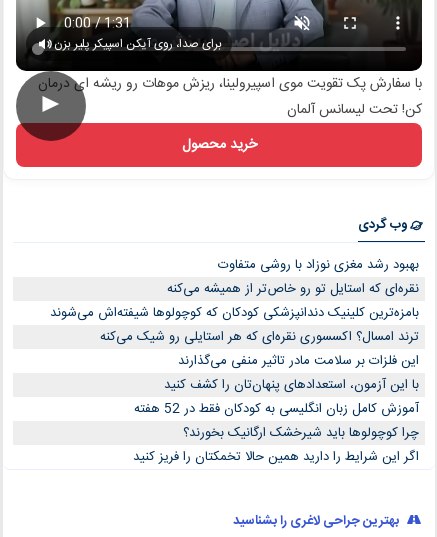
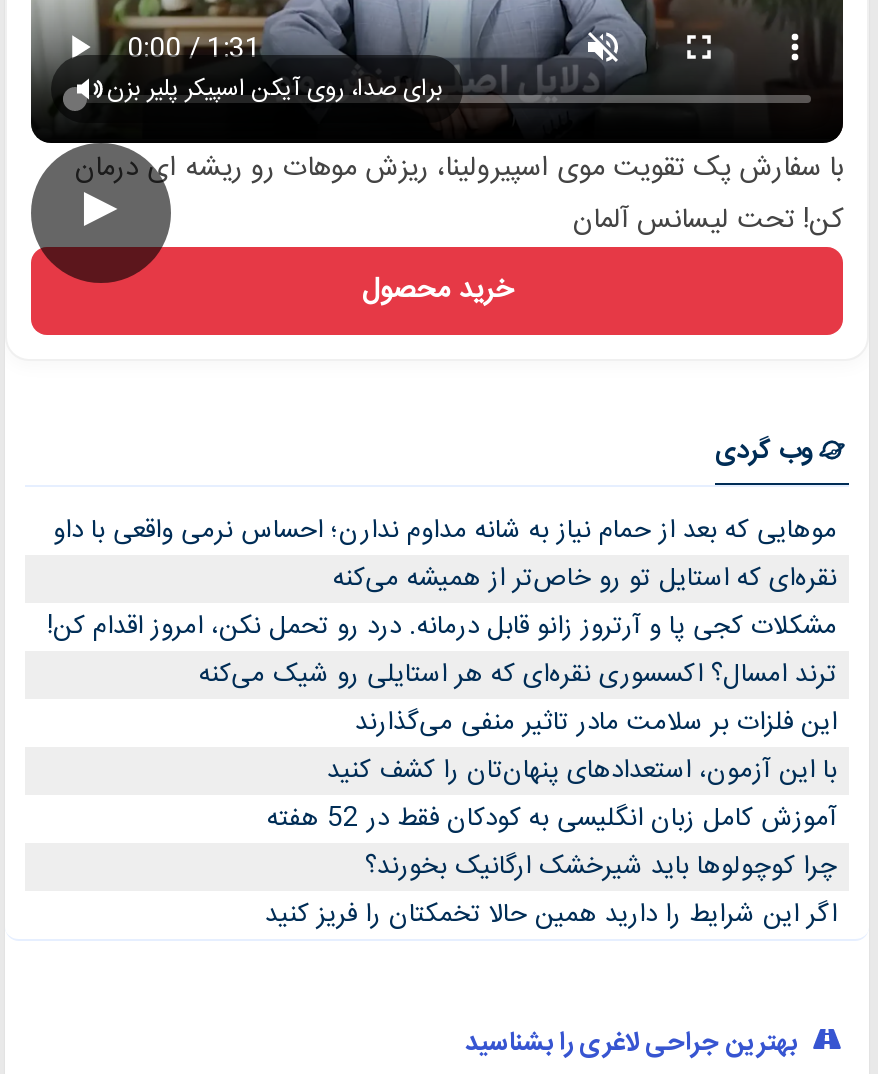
[218,254,419,276] بهبود رشد مغزی نوزاد با روشی متفاوت -> [53,509,837,553] موهایی که بعد از حمام نیاز به شانه مداوم ندارن؛ احساس نرمی واقعی با داو
[50,302,419,324] بامزه‌ترین کلینیک دندانپزشکی کودکان که کوچولوها شیفته‌اش می‌شوند -> [47,605,837,649] مشکلات کجی پا و آرتروز زانو قابل درمانه. درد رو تحمل نکن، امروز اقدام کن!

